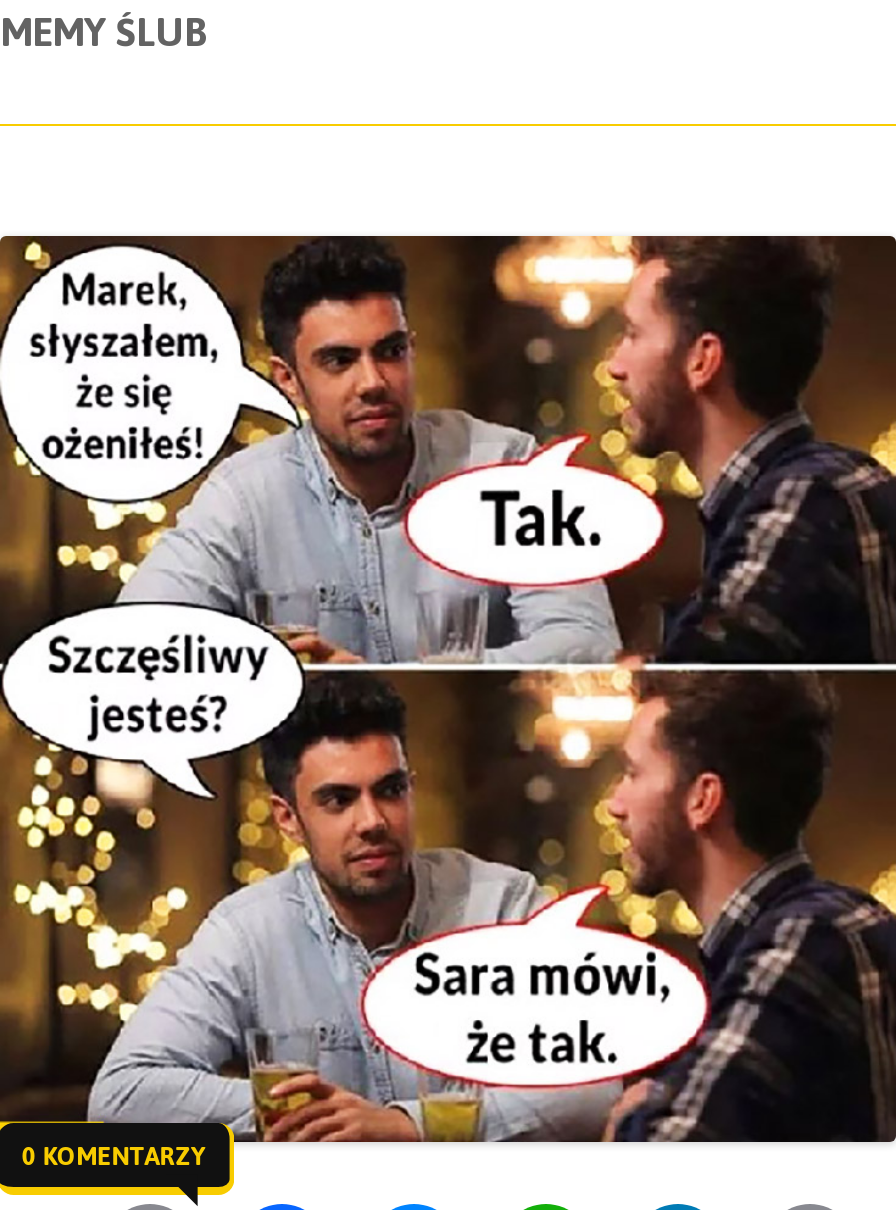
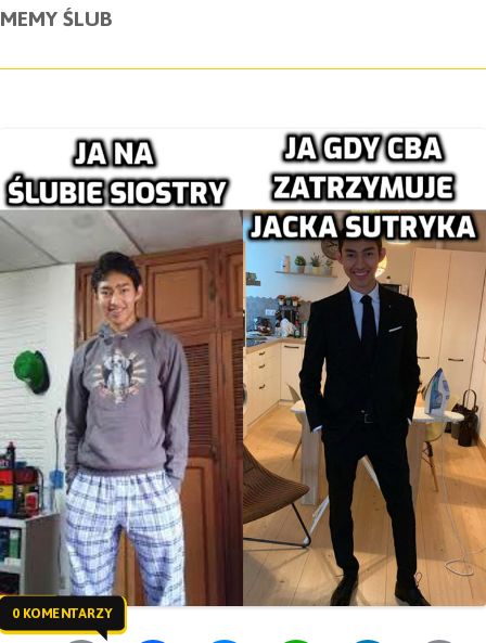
[6,234,890,1144] [image] -> [3,129,483,607] [image]

